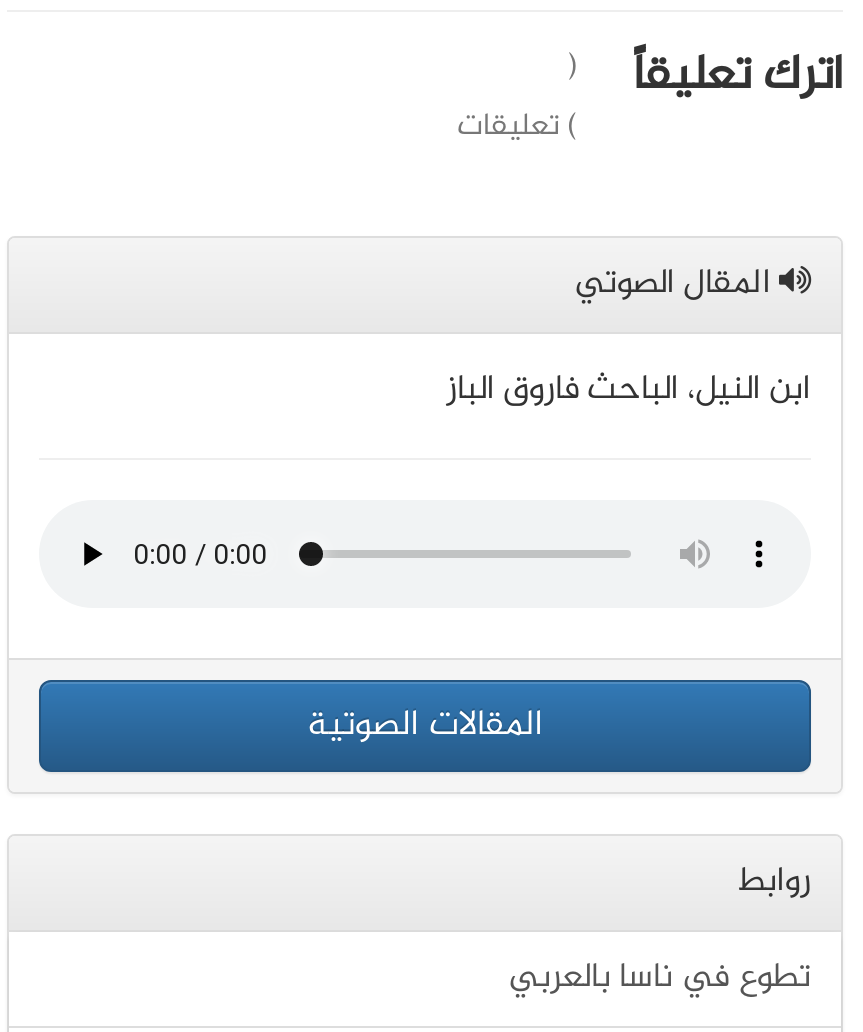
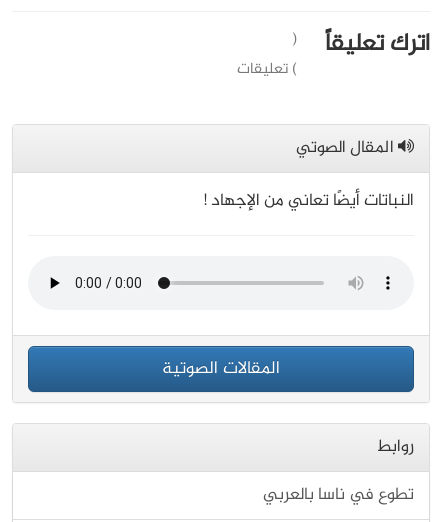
[447,362,811,418] ابن النيل، الباحث فاروق الباز -> [204,187,414,215] النباتات أيضًا تعاني من الإجهاد !

